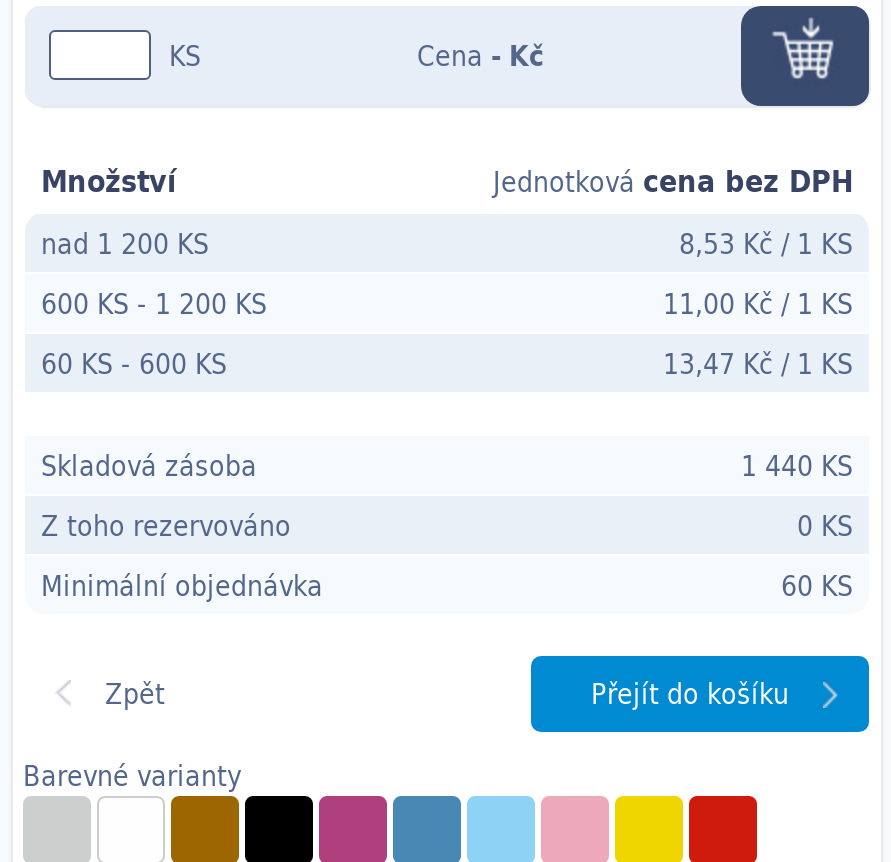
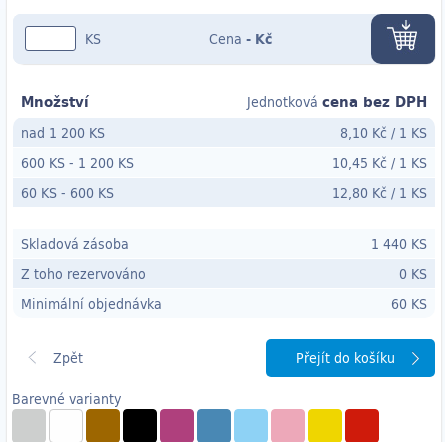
[679,222,853,264] 8,53 Kč / 1 KS -> [340,122,427,143] 8,10 Kč / 1 KS
[663,282,853,324] 11,00 Kč / 1 KS -> [332,152,427,173] 10,45 Kč / 1 KS
[663,342,853,384] 13,47 Kč / 1 KS -> [332,182,427,203] 12,80 Kč / 1 KS

